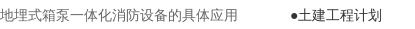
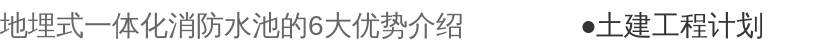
[0,7,238,23] 地埋式箱泵一体化消防设备的具体应用 -> [0,9,464,41] 地埋式一体化消防水池的6大优势介绍

